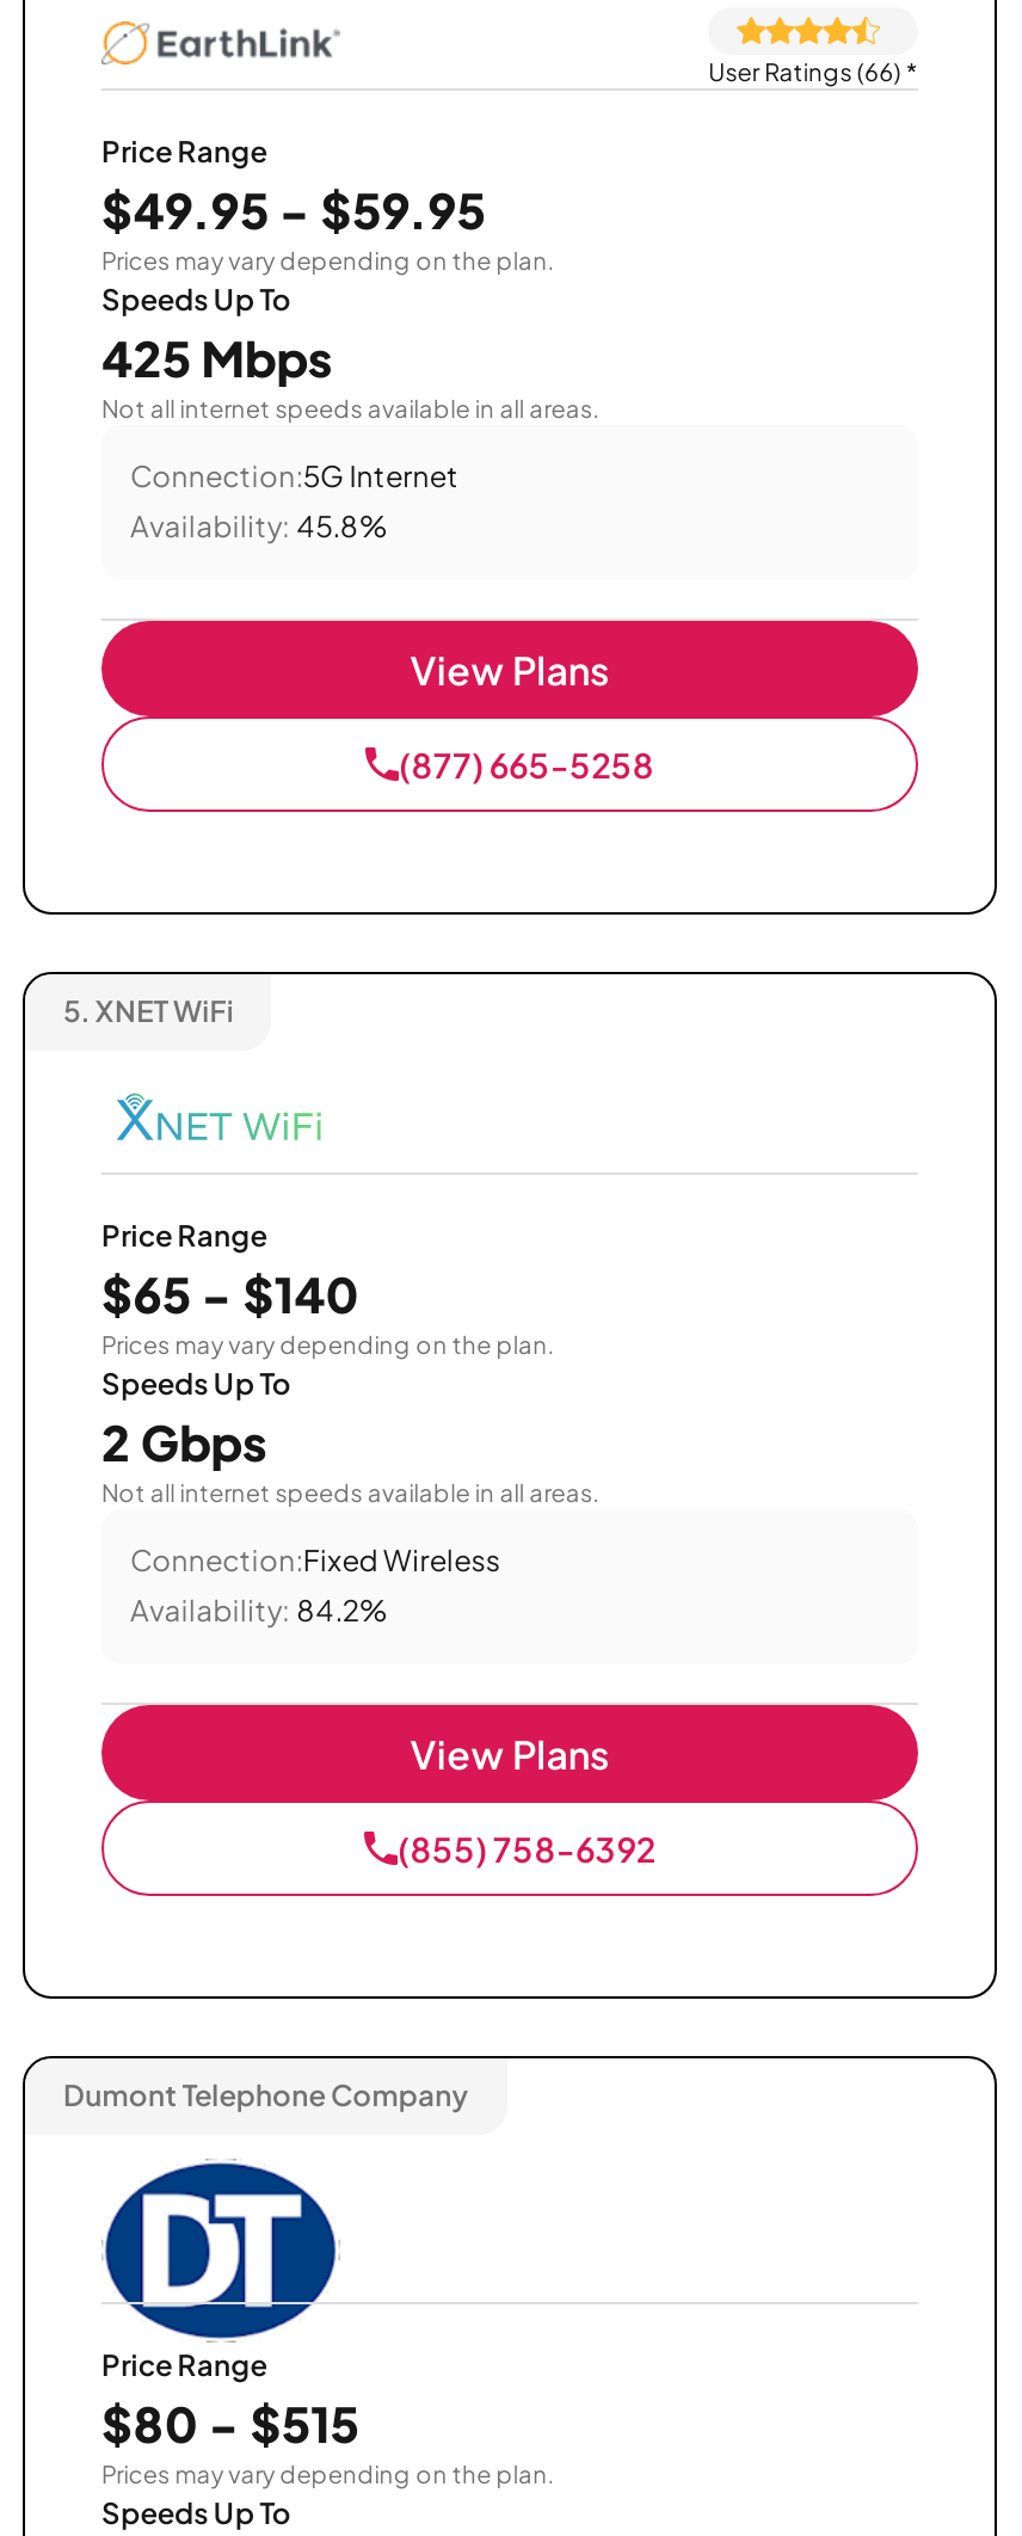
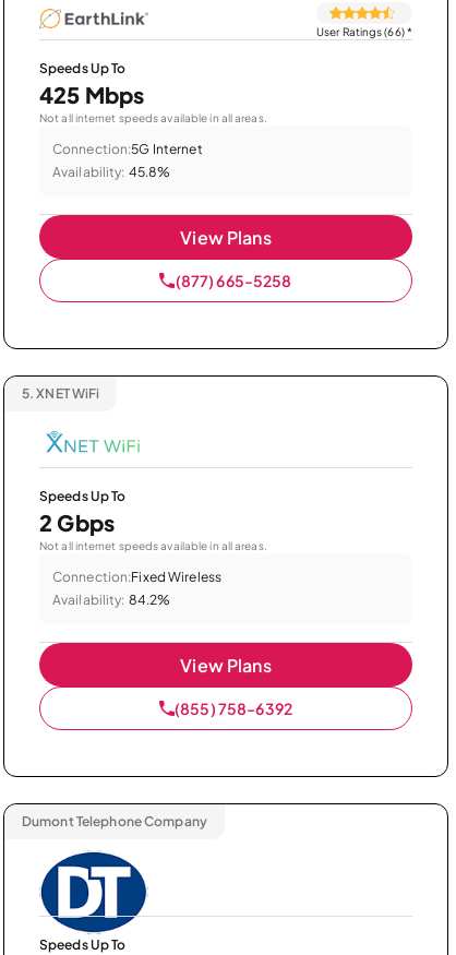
[101,133,555,274] Price Range | $49.95 - $59.95 | Prices may vary depending on the plan. -> none
[101,1217,555,1358] Price Range | $65 - $140 | Prices may vary depending on the plan. -> none
[101,2346,555,2487] Price Range | $80 - $515 | Prices may vary depending on the plan. -> none

